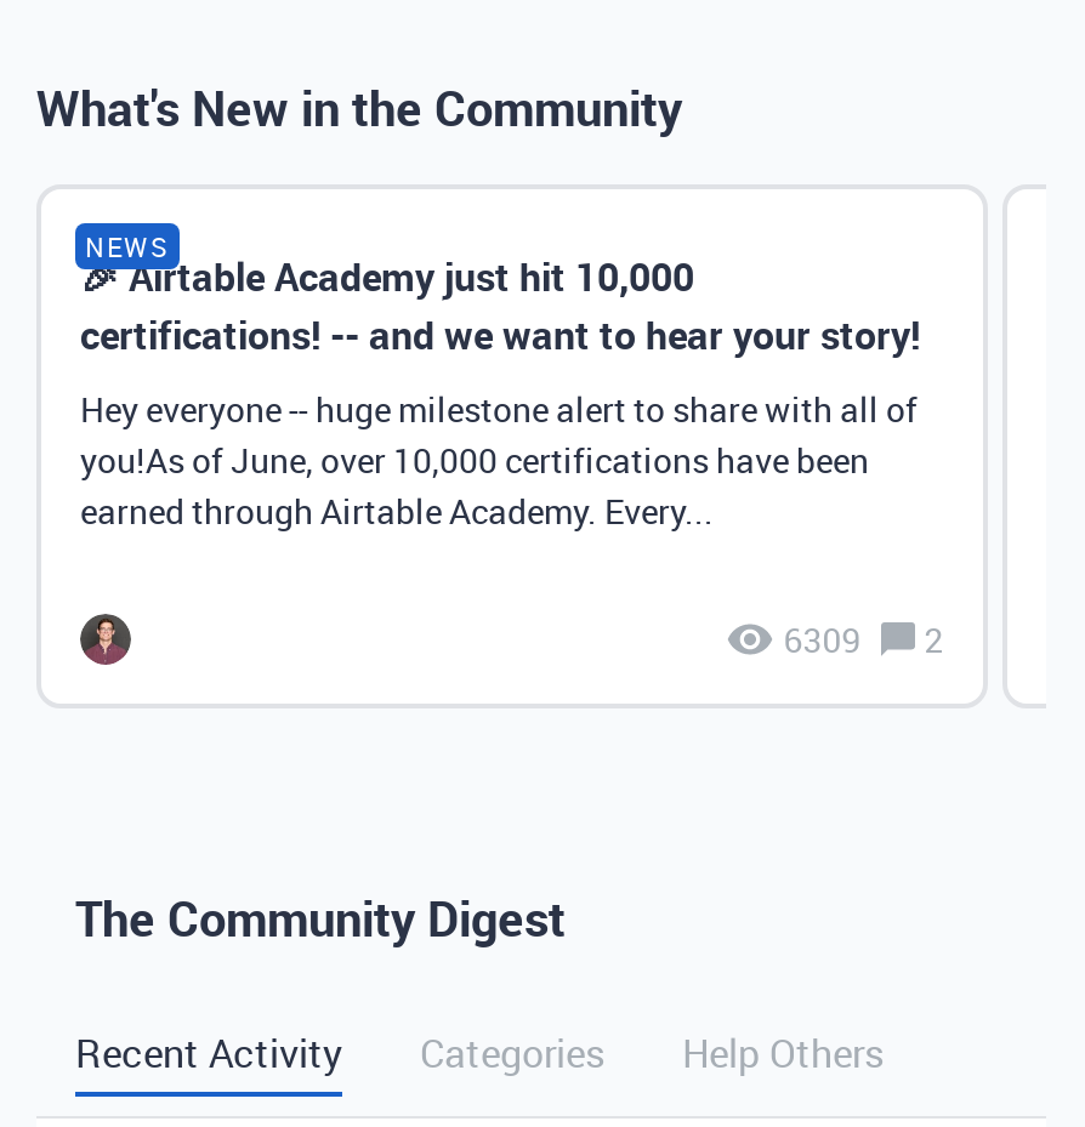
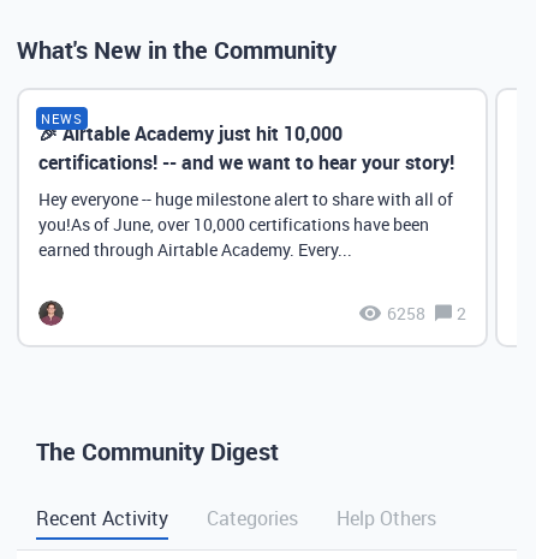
[784,616,944,662] 6309 2 -> [387,302,466,325] 6258 2

